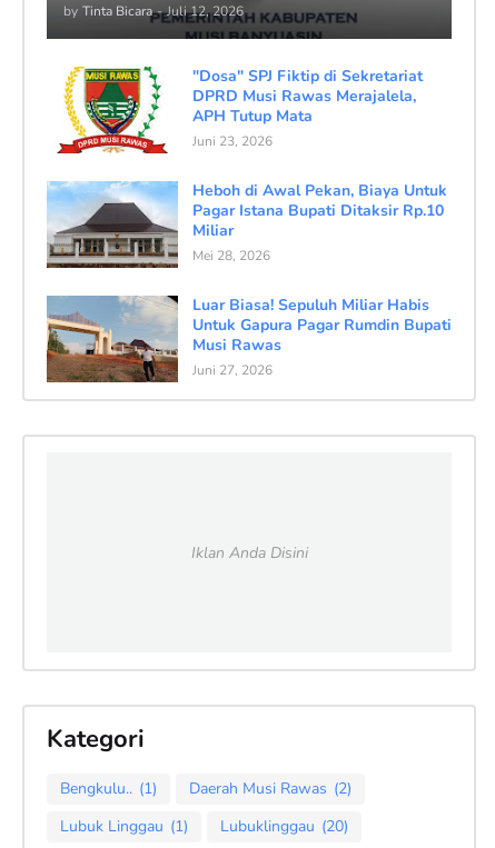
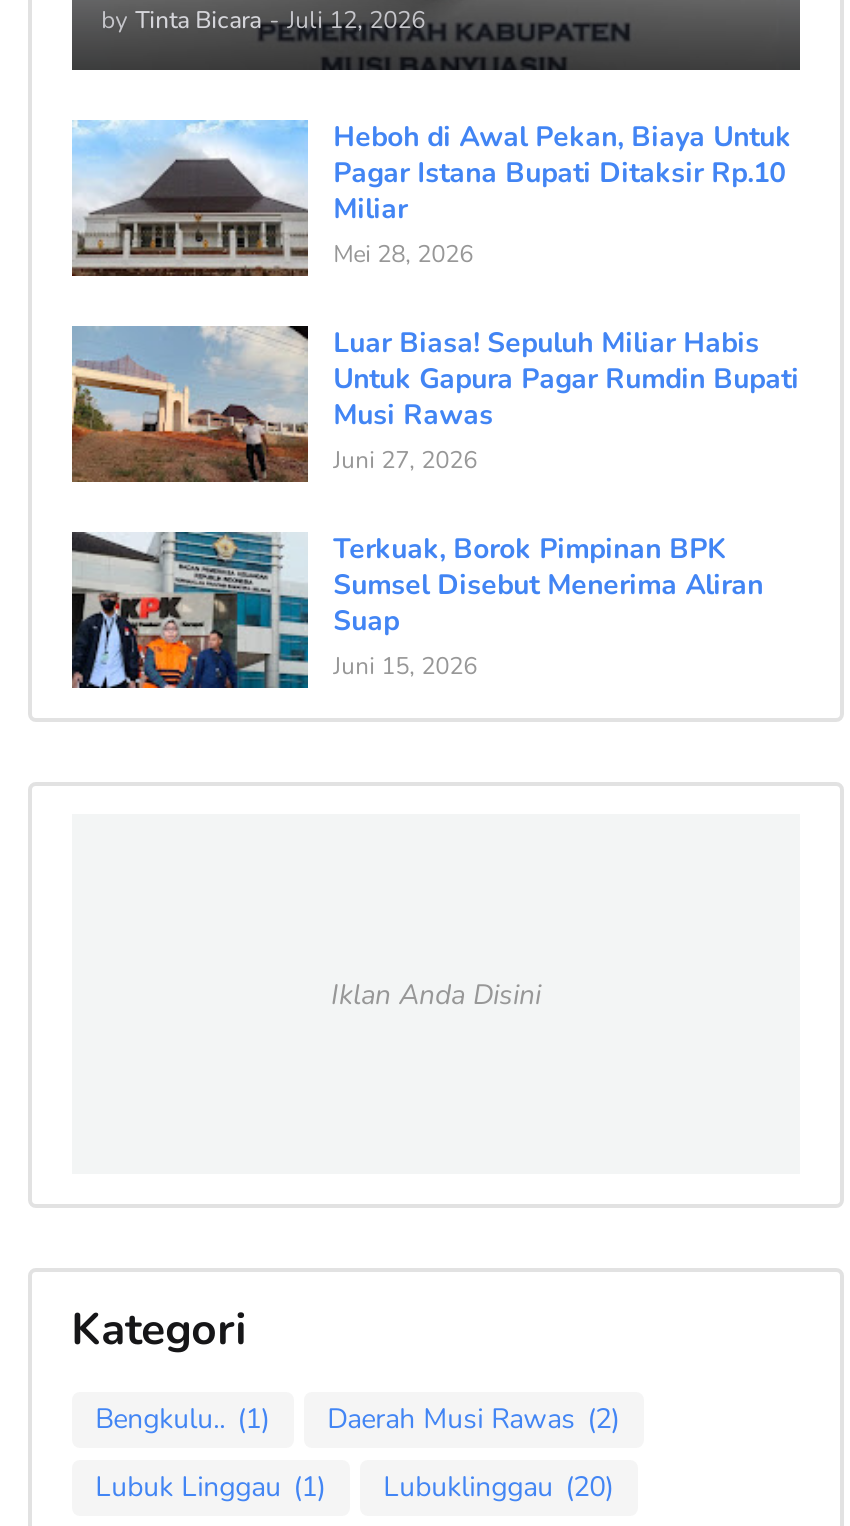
[47,66,422,154] [image] | "Dosa" SPJ Fiktip di Sekretariat | DPRD Musi Rawas Merajalela, | APH Tutup Mata | Juni 23, 2026 -> none
moved [46,180,451,379] -> [70,118,799,476]: [image] | Heboh di Awal Pekan, Biaya Untuk | Pagar Istana Bupati Ditaksir Rp.10 | ... | Musi Rawas | Juni 27, 2026
none -> [70,530,763,690] [image] | Terkuak, Borok Pimpinan BPK | Sumsel Disebut Menerima Aliran | Suap | Juni 15, 2026

